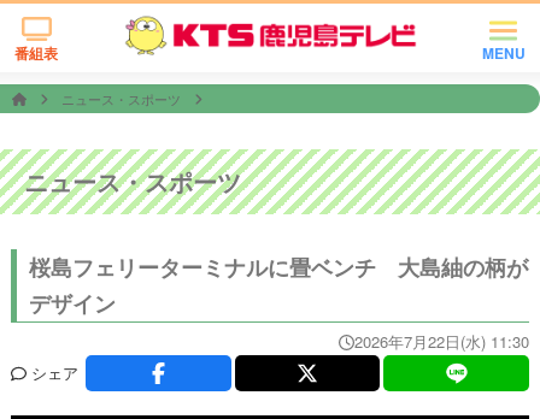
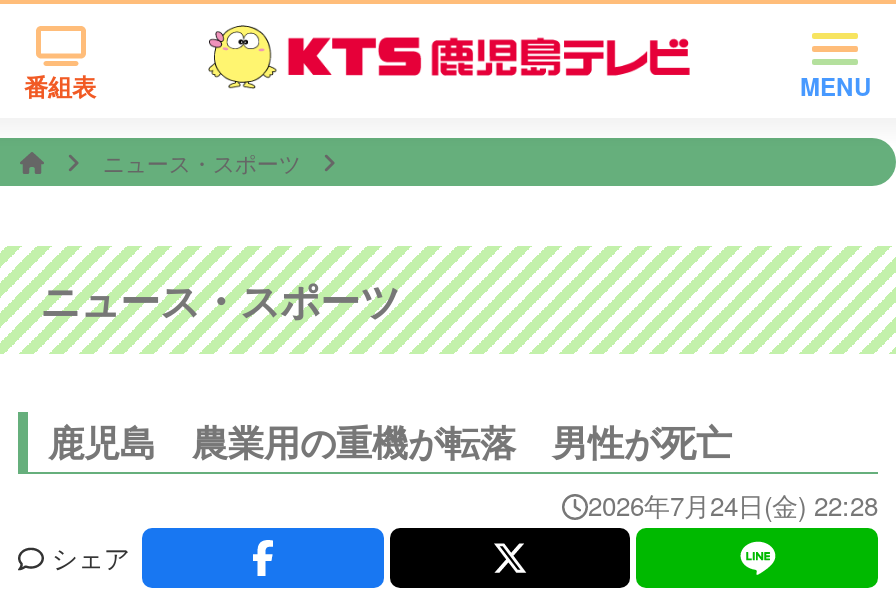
[29,252,529,353] 桜島フェリーターミナルに畳ベンチ 大島紬の柄が | デザイン | 2026年7月22日(水) 11:30 -> [48,416,878,524] 鹿児島 農業用の重機が転落 男性が死亡 | 2026年7月24日(金) 22:28

